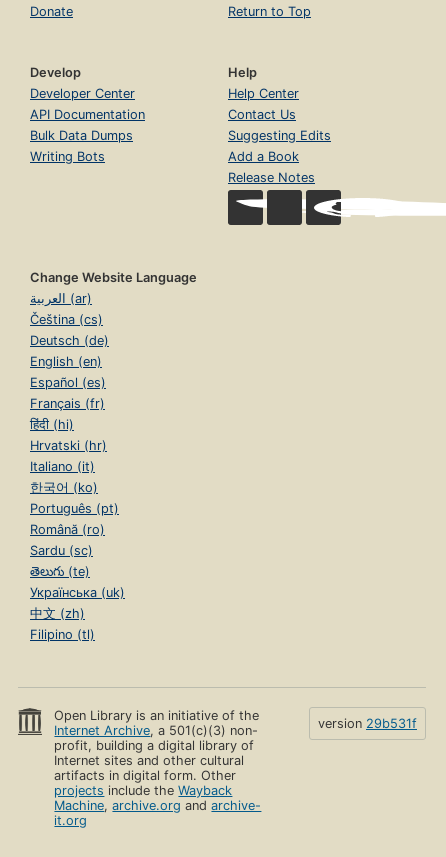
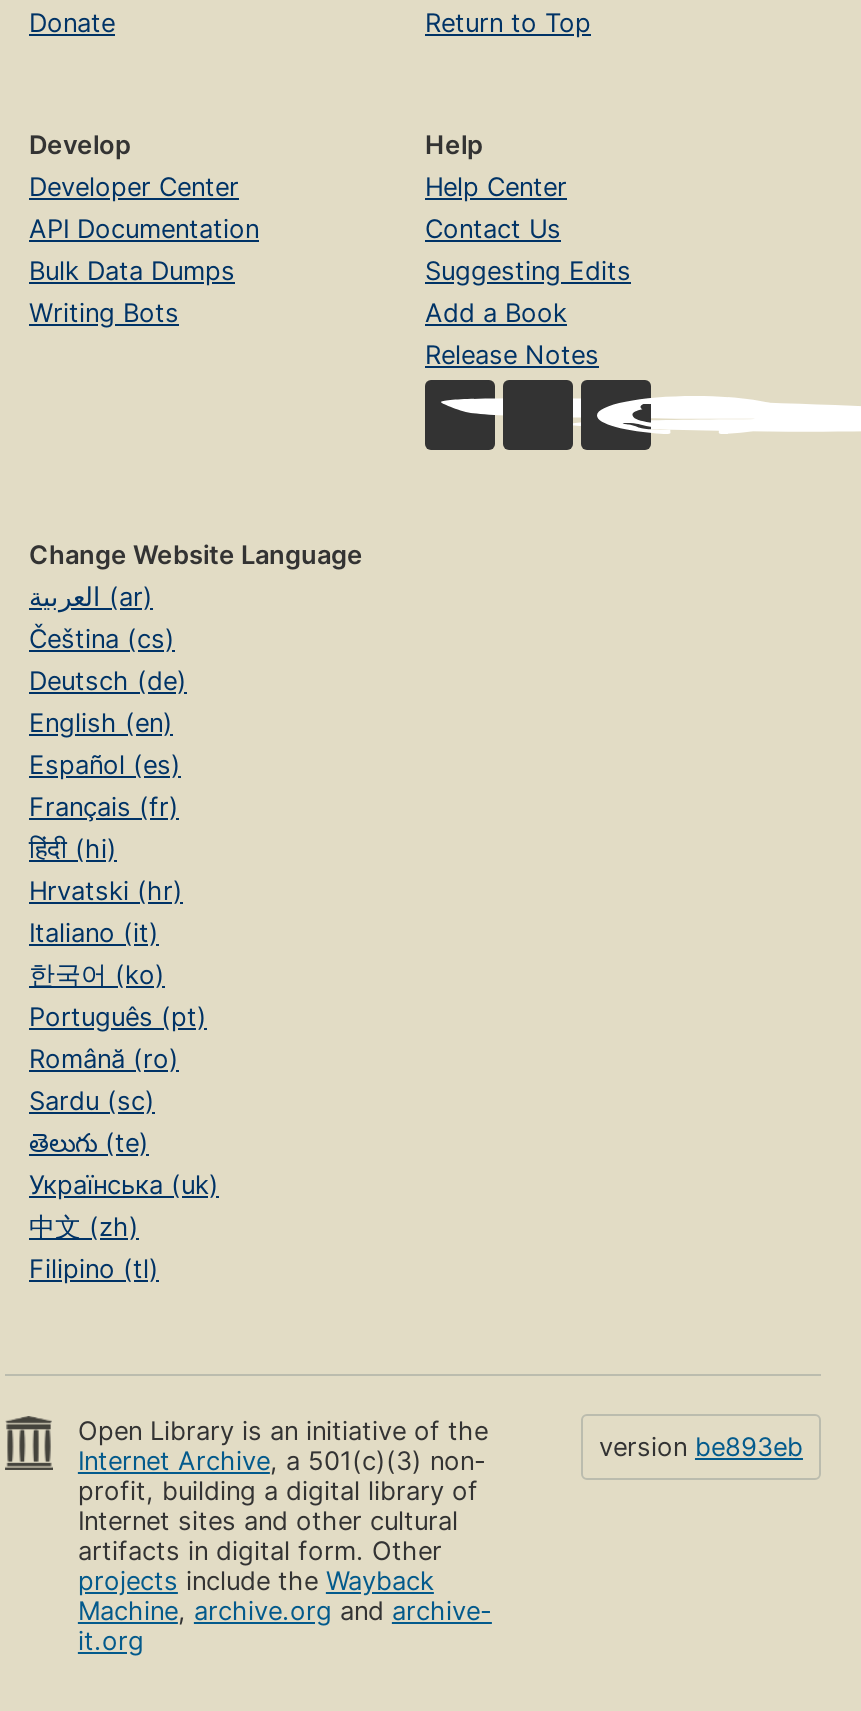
[318,716,417,731] version 29b531f -> [599,1432,803,1462] version be893eb

